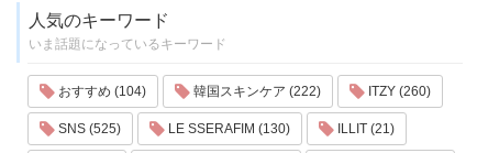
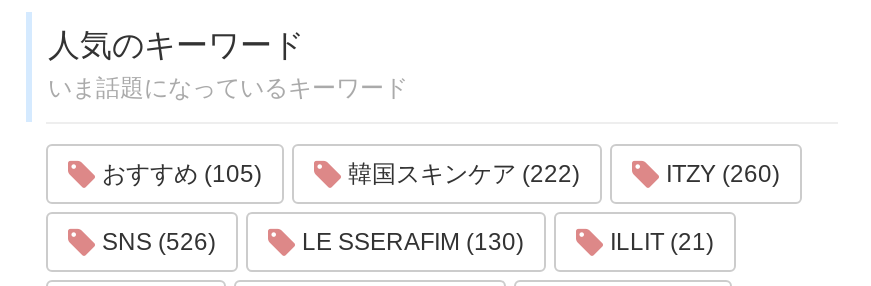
[55,84,146,99] おすすめ (104) -> [96,160,262,188] おすすめ (105)
[55,121,121,136] SNS (525) -> [96,228,216,256] SNS (526)

